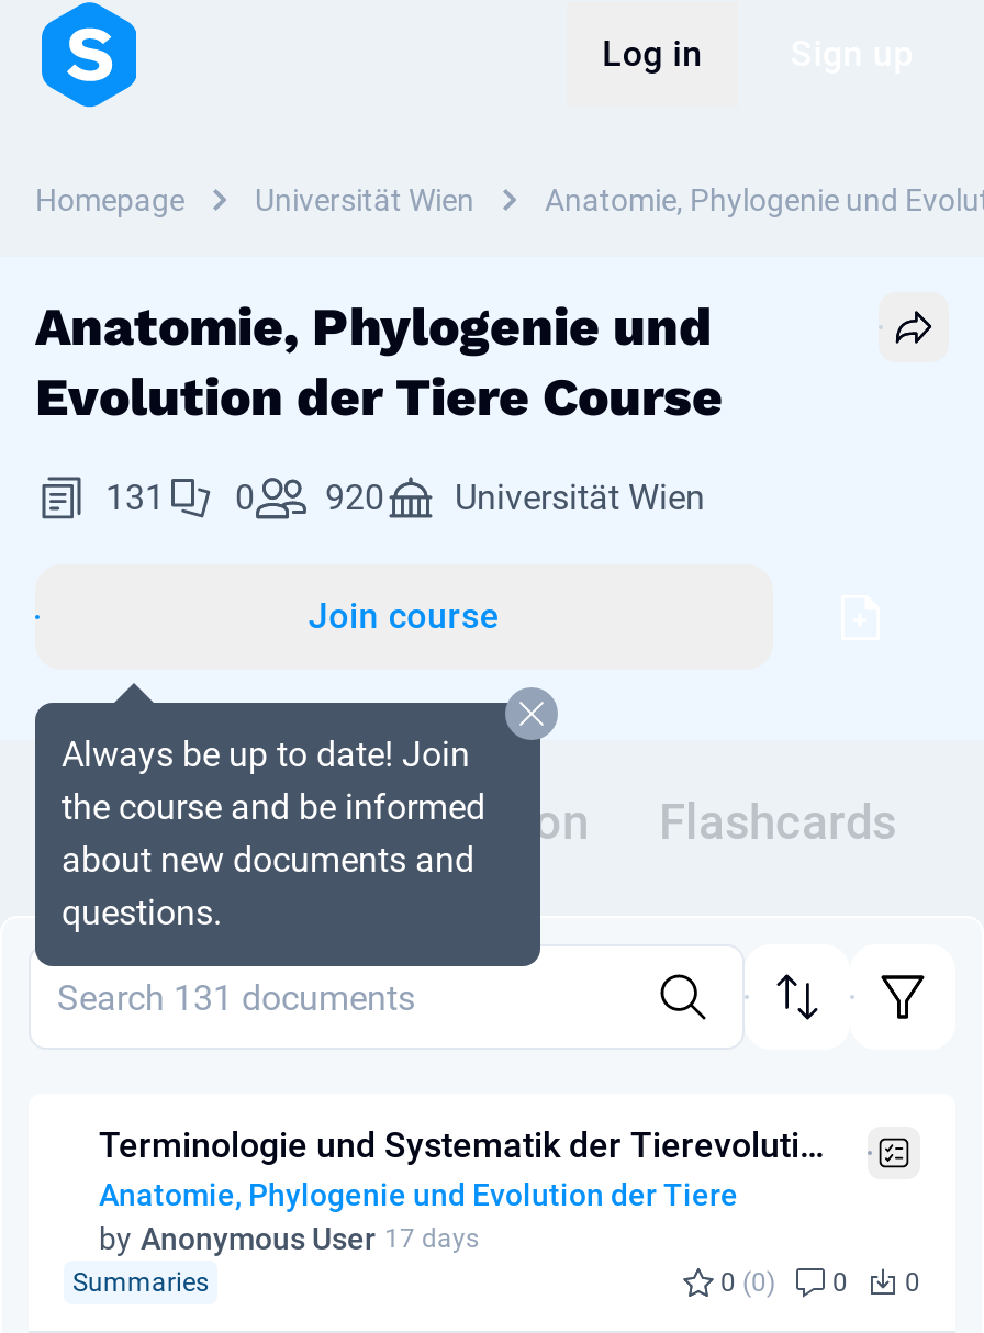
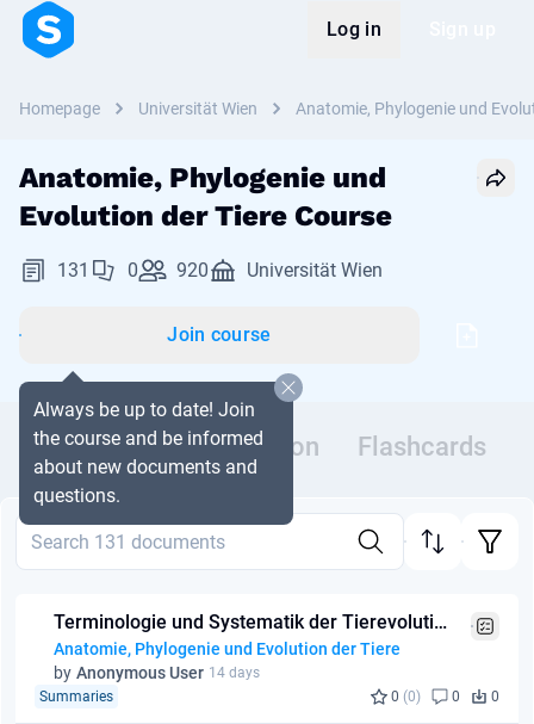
[99,1221,479,1256] by Anonymous User 17 days -> [54,663,260,682] by Anonymous User 14 days

